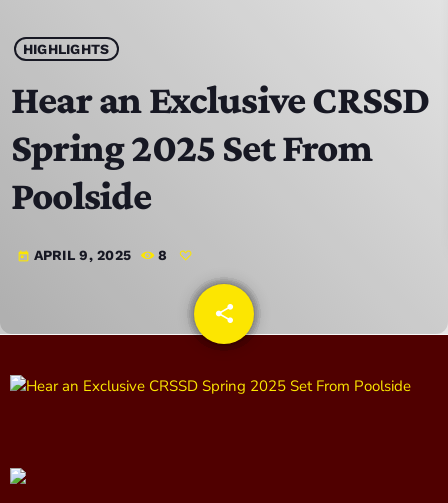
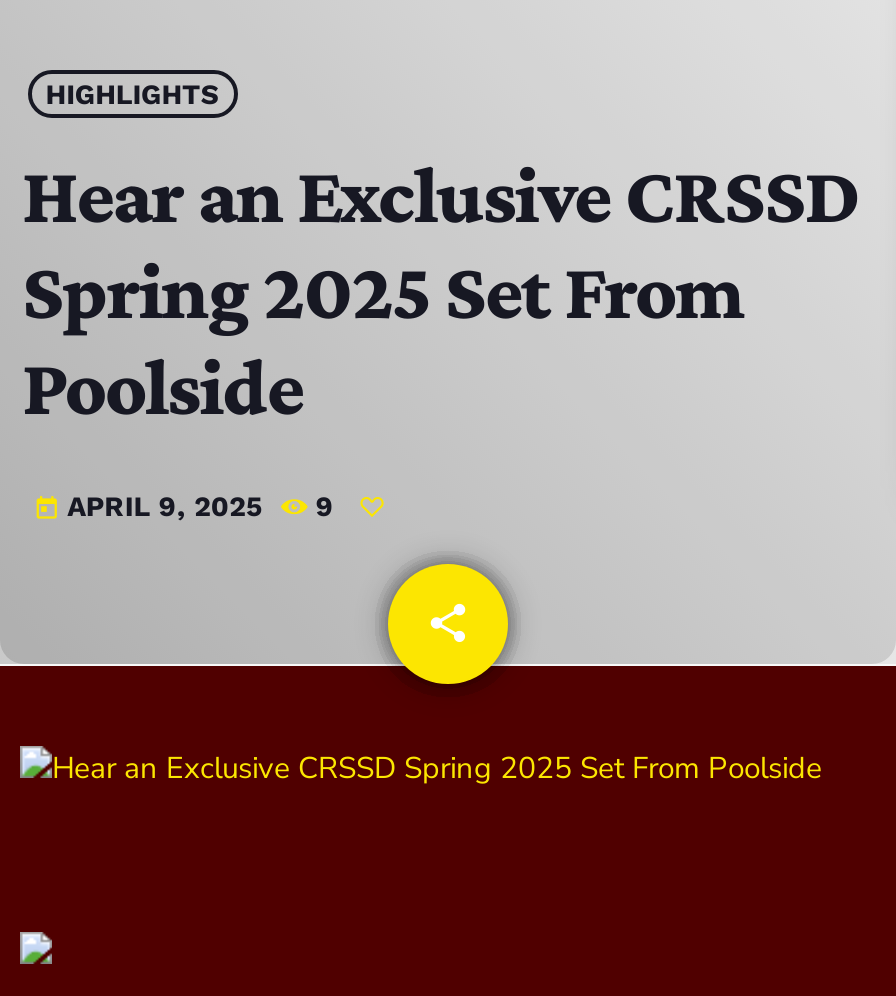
[158,247,171,263] 8 -> [316,490,343,522] 9

